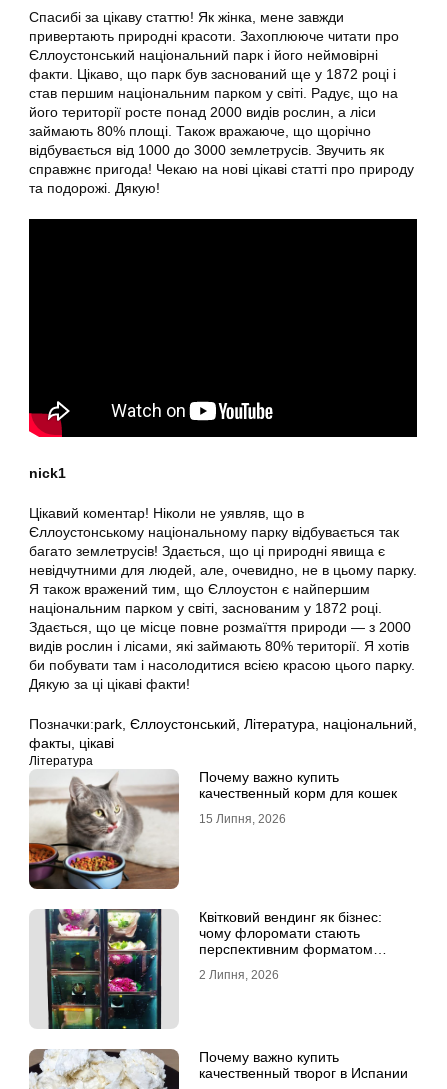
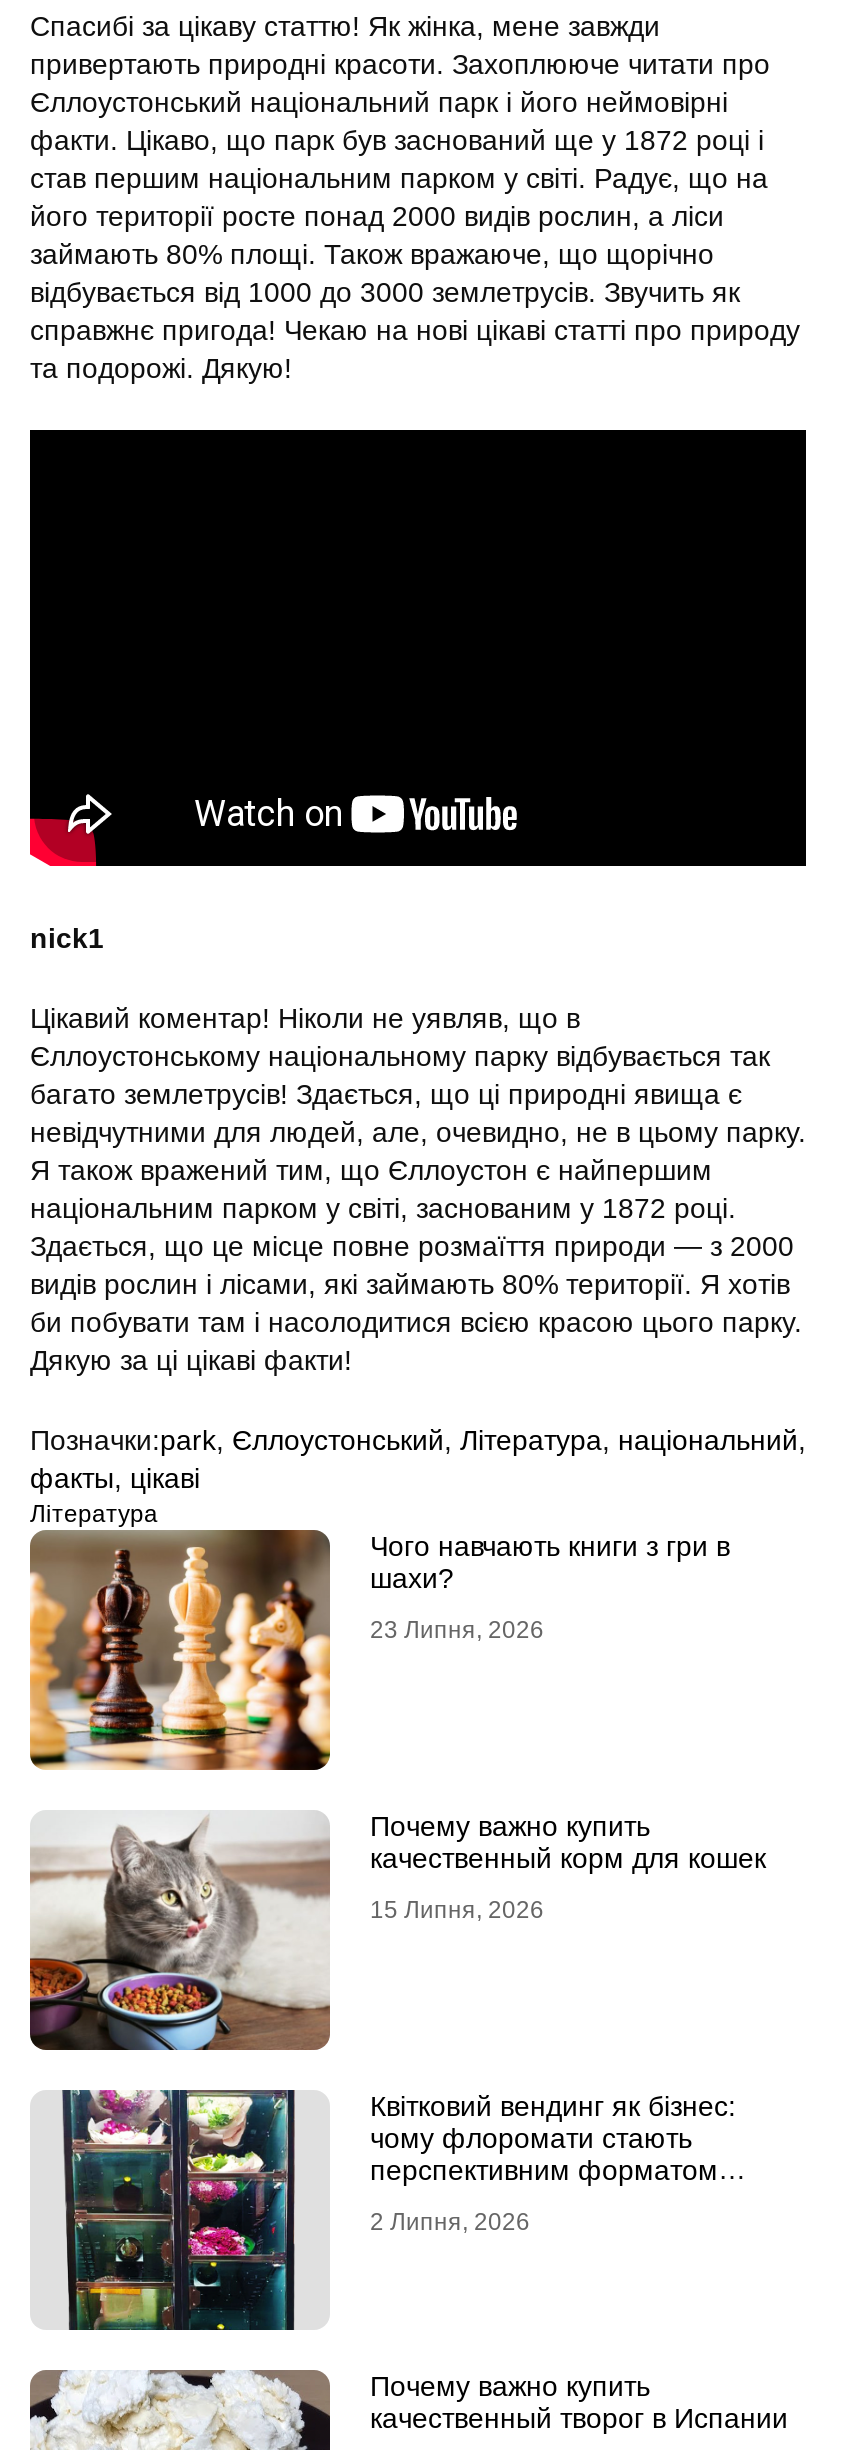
none -> [28,1528,730,1772] [image] | Чого навчають книги з гри в | шахи? | 23 Липня, 2026

